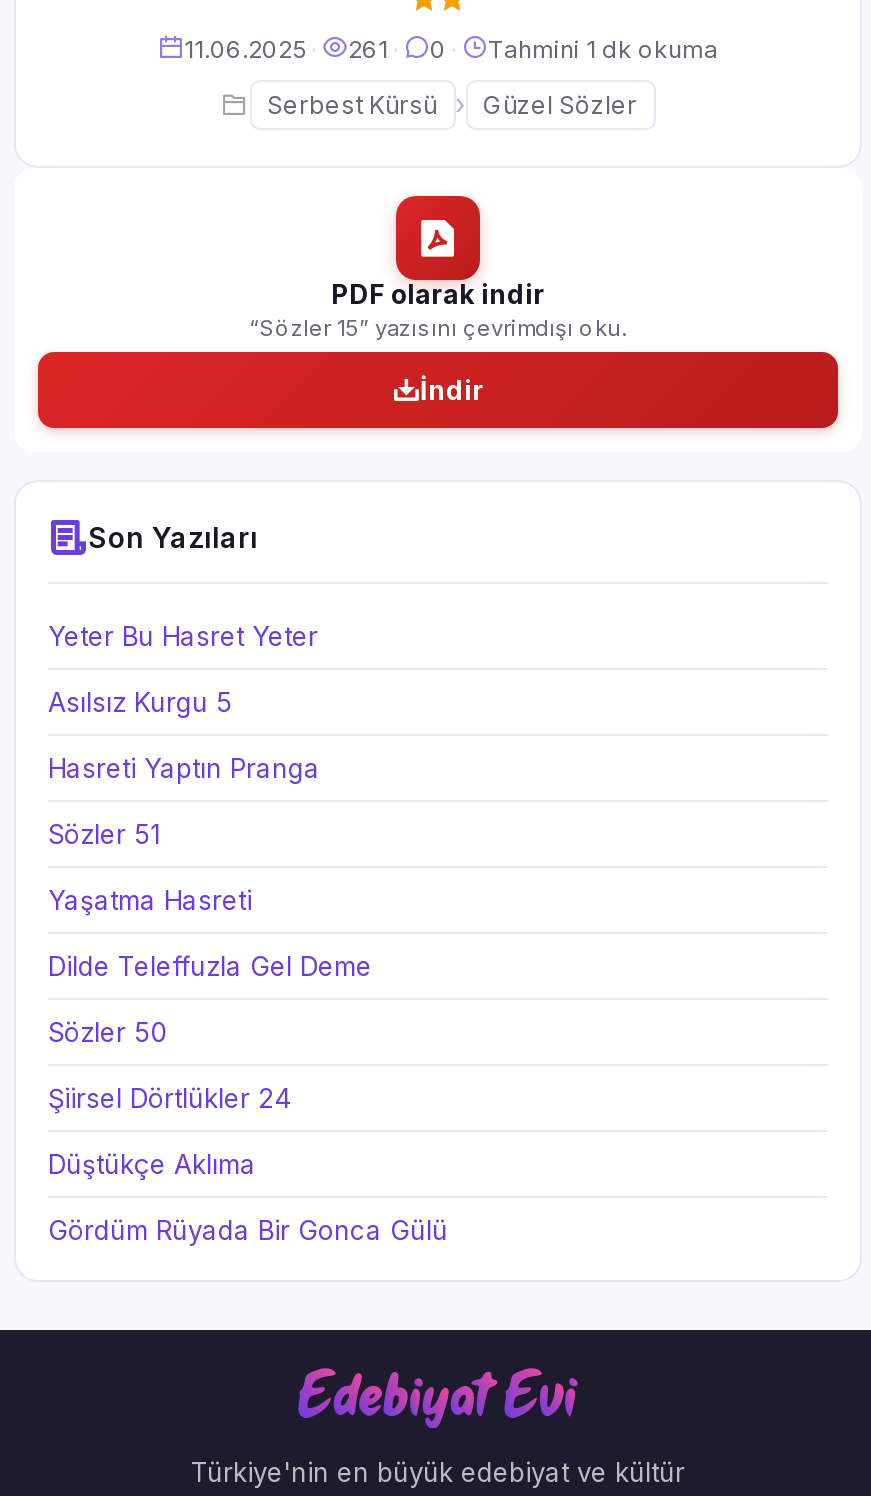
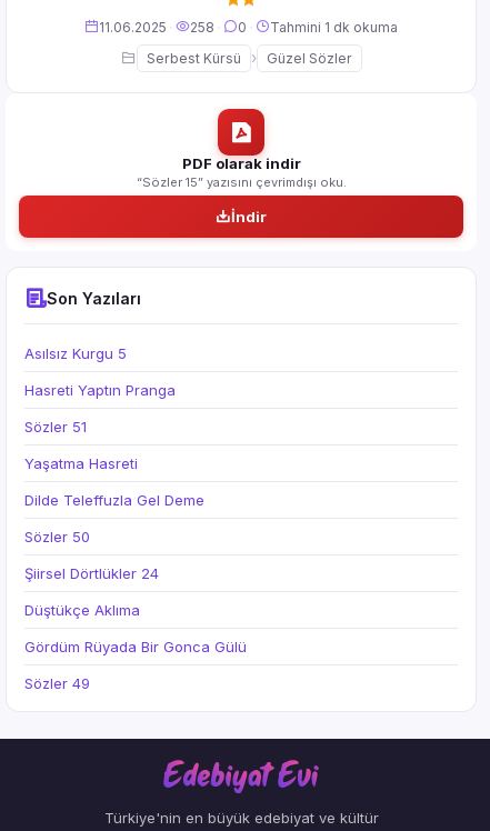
[184,33,718,63] 11.06.2025 · 261 · 0 · Tahmini 1 dk okuma -> [99,18,398,35] 11.06.2025 · 258 · 0 · Tahmini 1 dk okuma
[48,620,318,652] Yeter Bu Hasret Yeter -> none
moved [48,686,448,1246] -> [24,344,247,655]: Asılsız Kurgu 5 | Hasreti Yaptın Pranga | Sözler 51 | ... | Düştükçe Aklıma | Gördüm Rüyada Bir Gonca Gülü
none -> [24,674,90,692] Sözler 49

